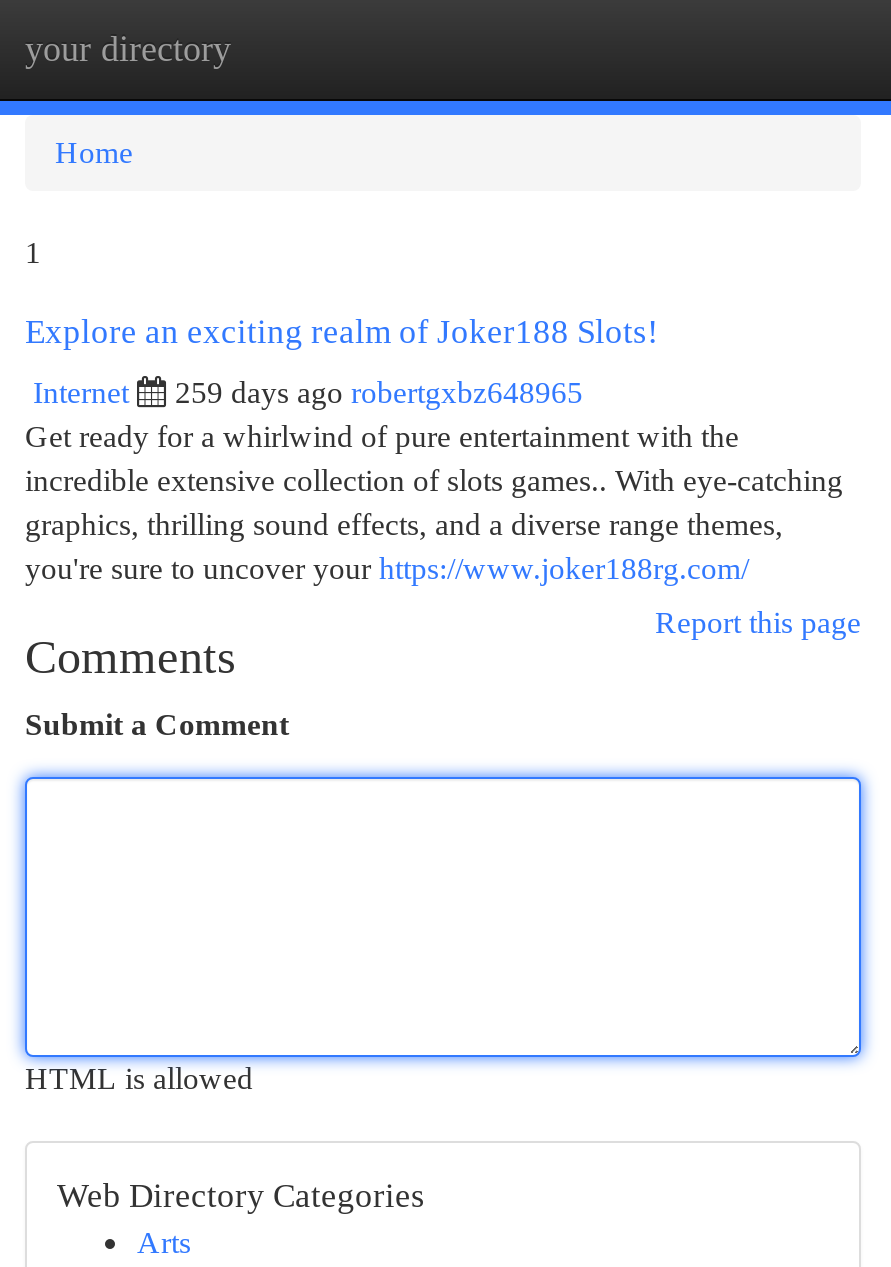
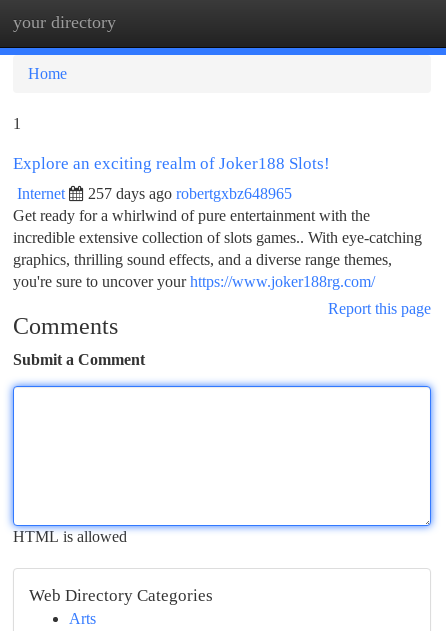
[175,375,583,409] 259 days ago robertgxbz648965 -> [88,185,292,202] 257 days ago robertgxbz648965

